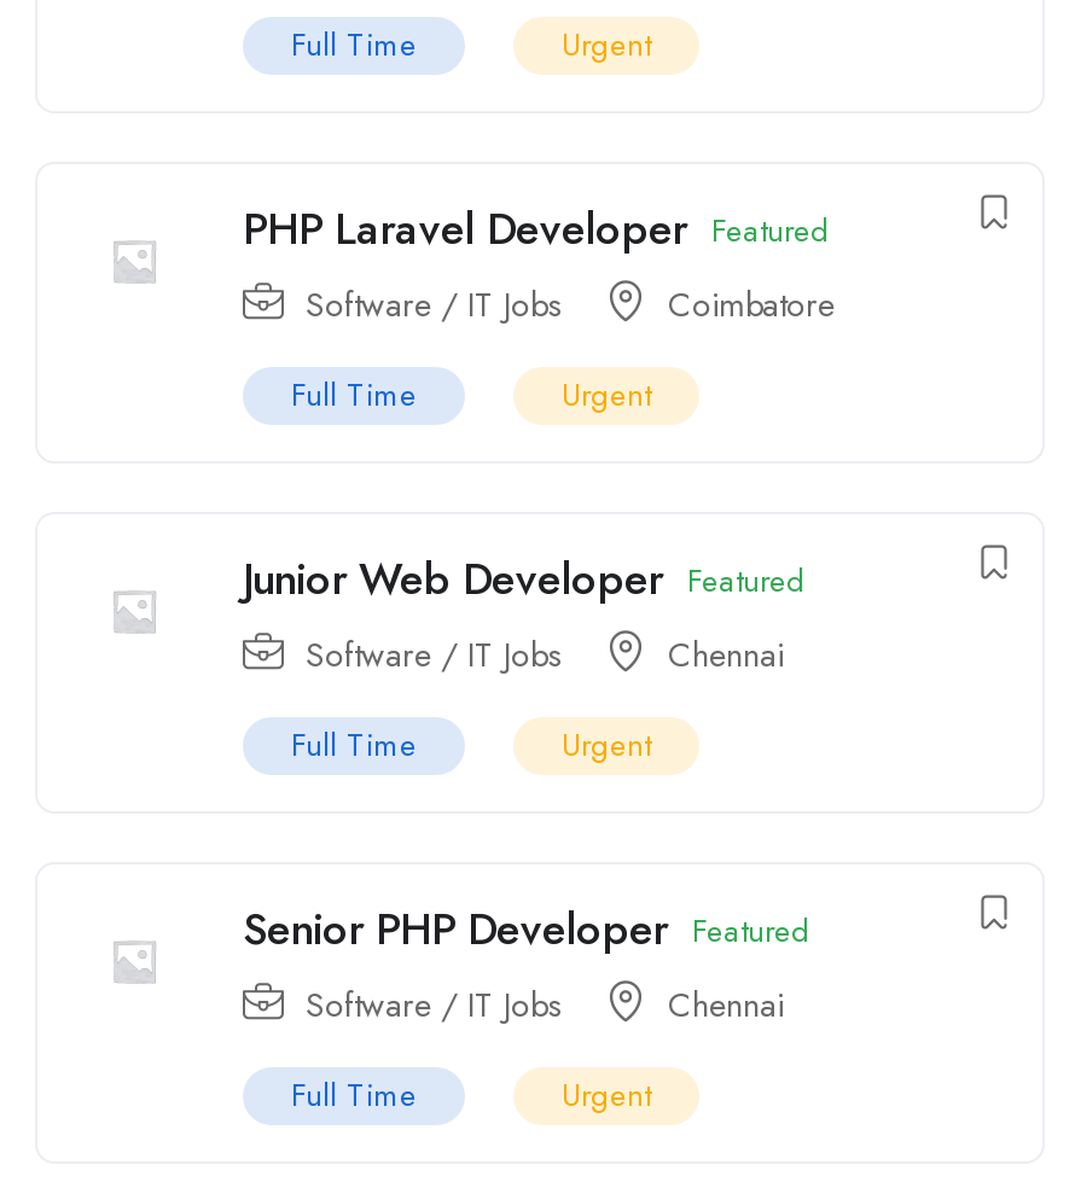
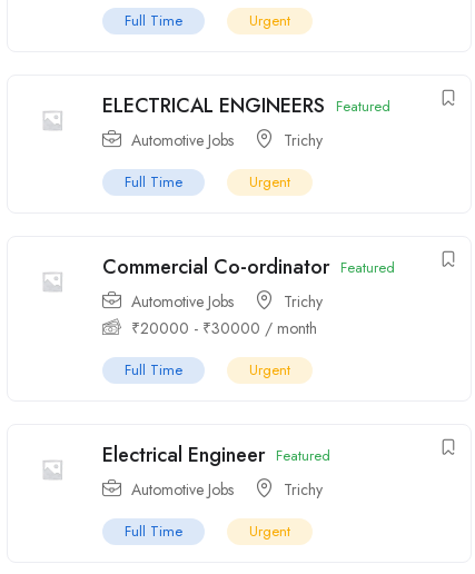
[243,199,835,329] PHP Laravel Developer Featured | Software / IT Jobs | Coimbatore -> [102,92,390,152] ELECTRICAL ENGINEERS Featured | Automotive Jobs | Trichy
[243,549,806,679] Junior Web Developer Featured | Software / IT Jobs | Chennai -> [102,253,395,340] Commercial Co-ordinator Featured | Automotive Jobs | Trichy | ₹20000 - ₹30000 / month
[243,899,810,1029] Senior PHP Developer Featured | Software / IT Jobs | Chennai -> [102,441,330,501] Electrical Engineer Featured | Automotive Jobs | Trichy

